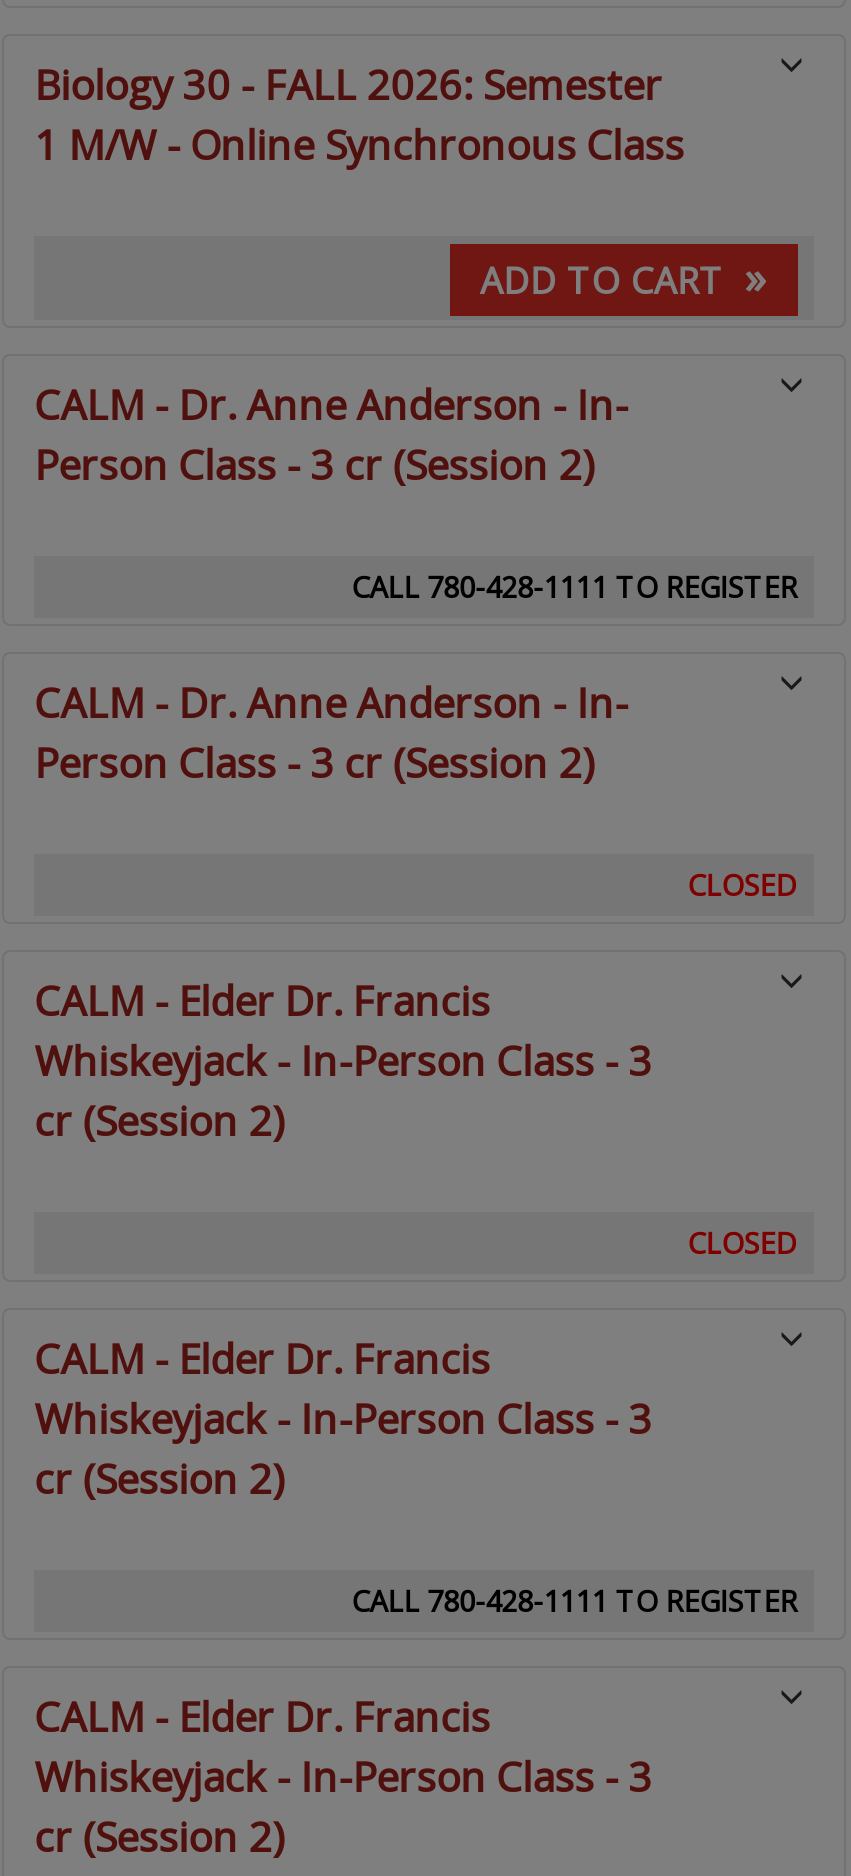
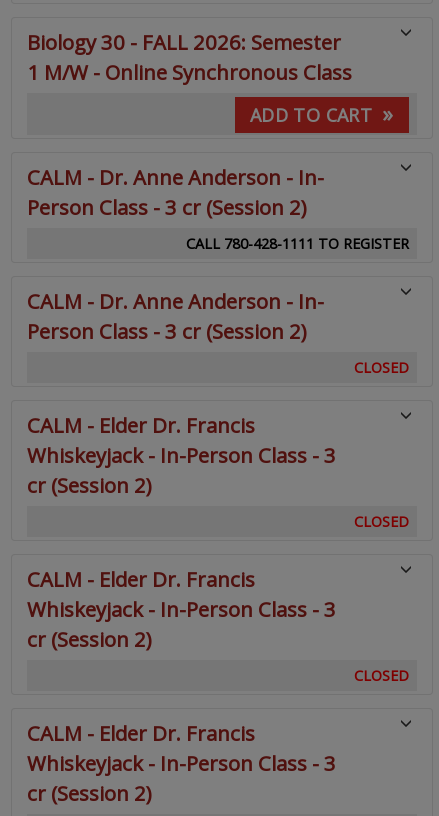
[351,1582,797,1620] CALL 780-428-1111 TO REGISTER -> [354,666,409,685] CLOSED

